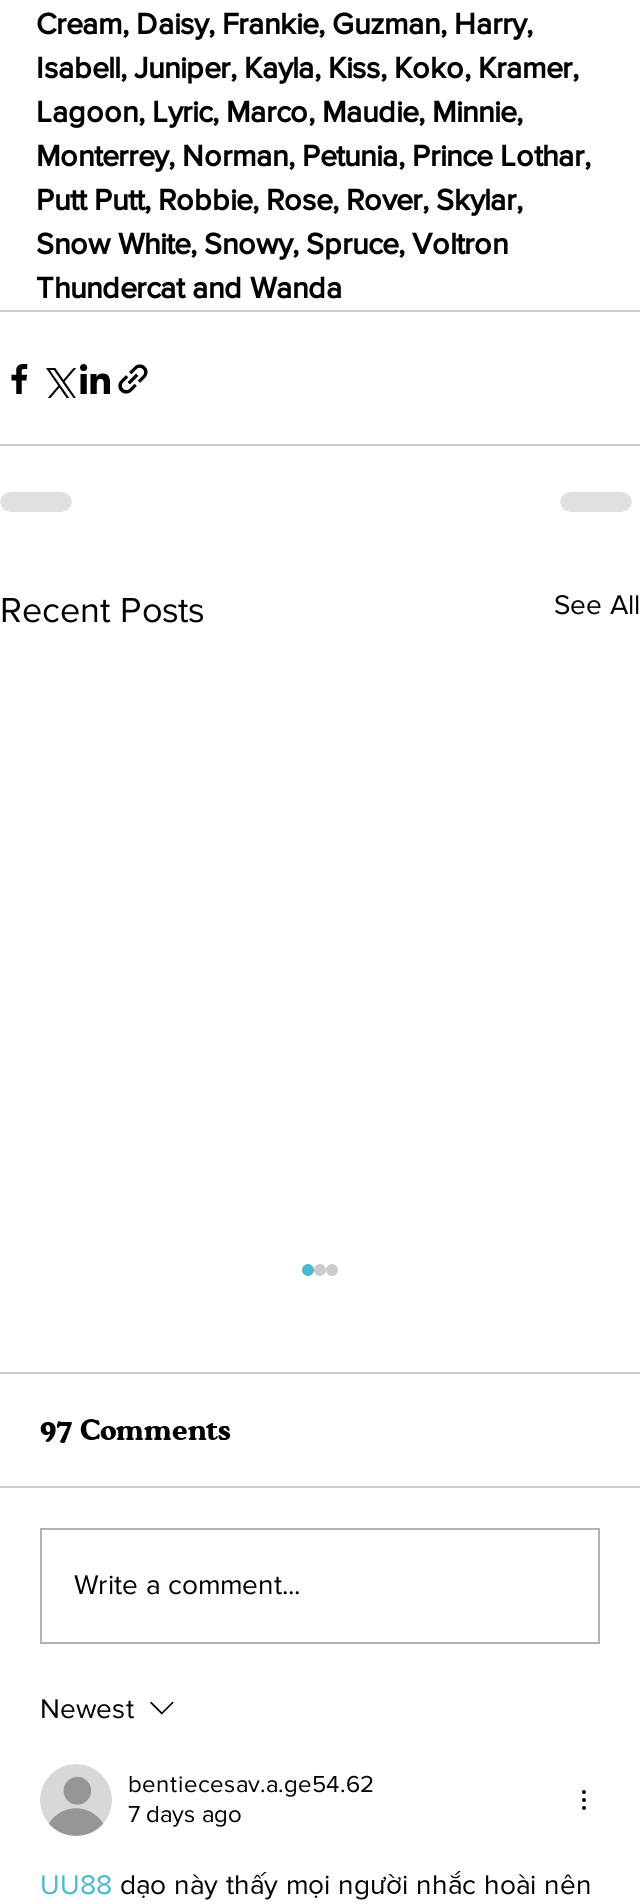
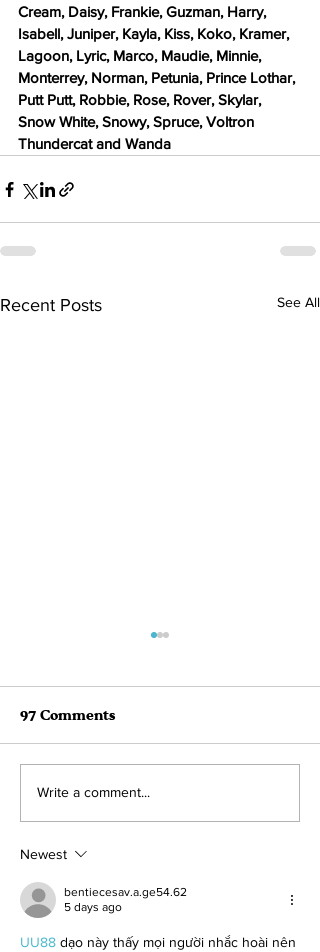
[128,1799,242,1827] 7 days ago -> [64,900,122,914] 5 days ago

